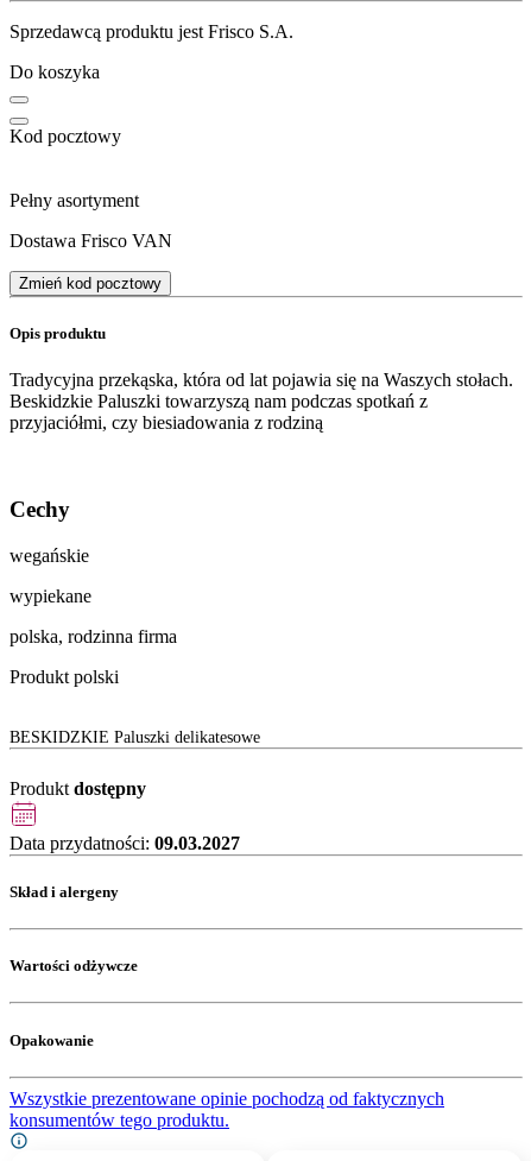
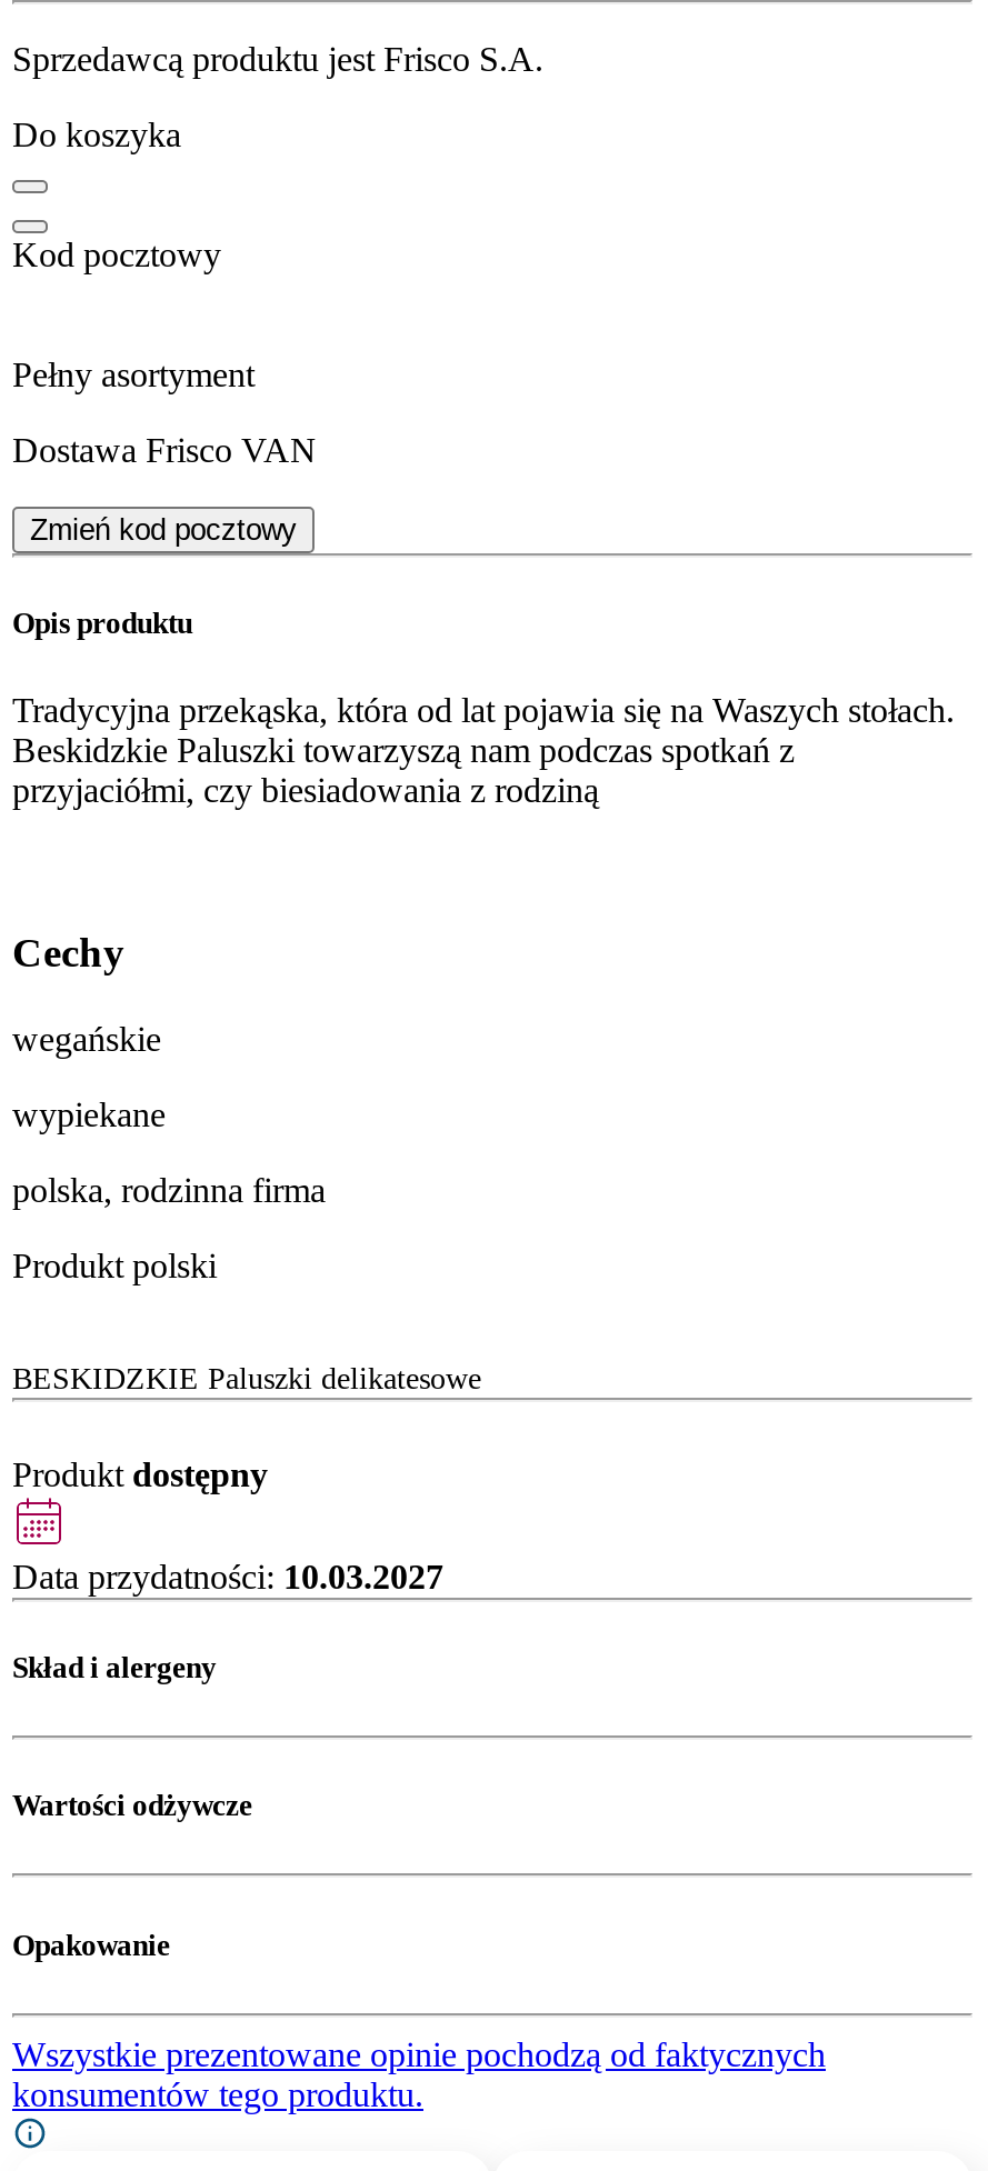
[10,833,240,853] Data przydatności: 09.03.2027 -> [12,1557,443,1595] Data przydatności: 10.03.2027

